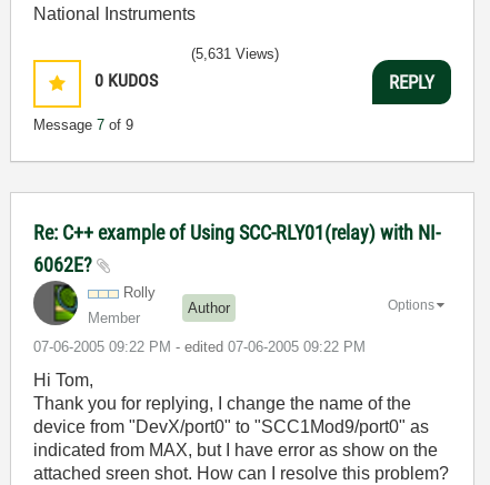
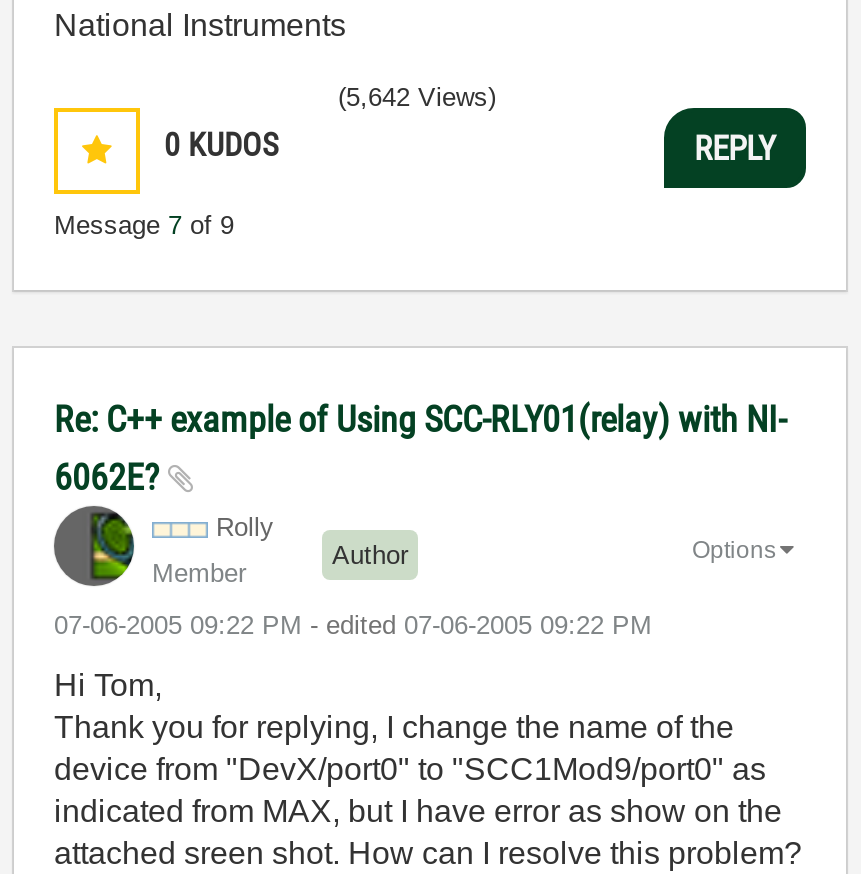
[191,46,279,62] (5,631 Views) -> [338,82,496,112] (5,642 Views)

